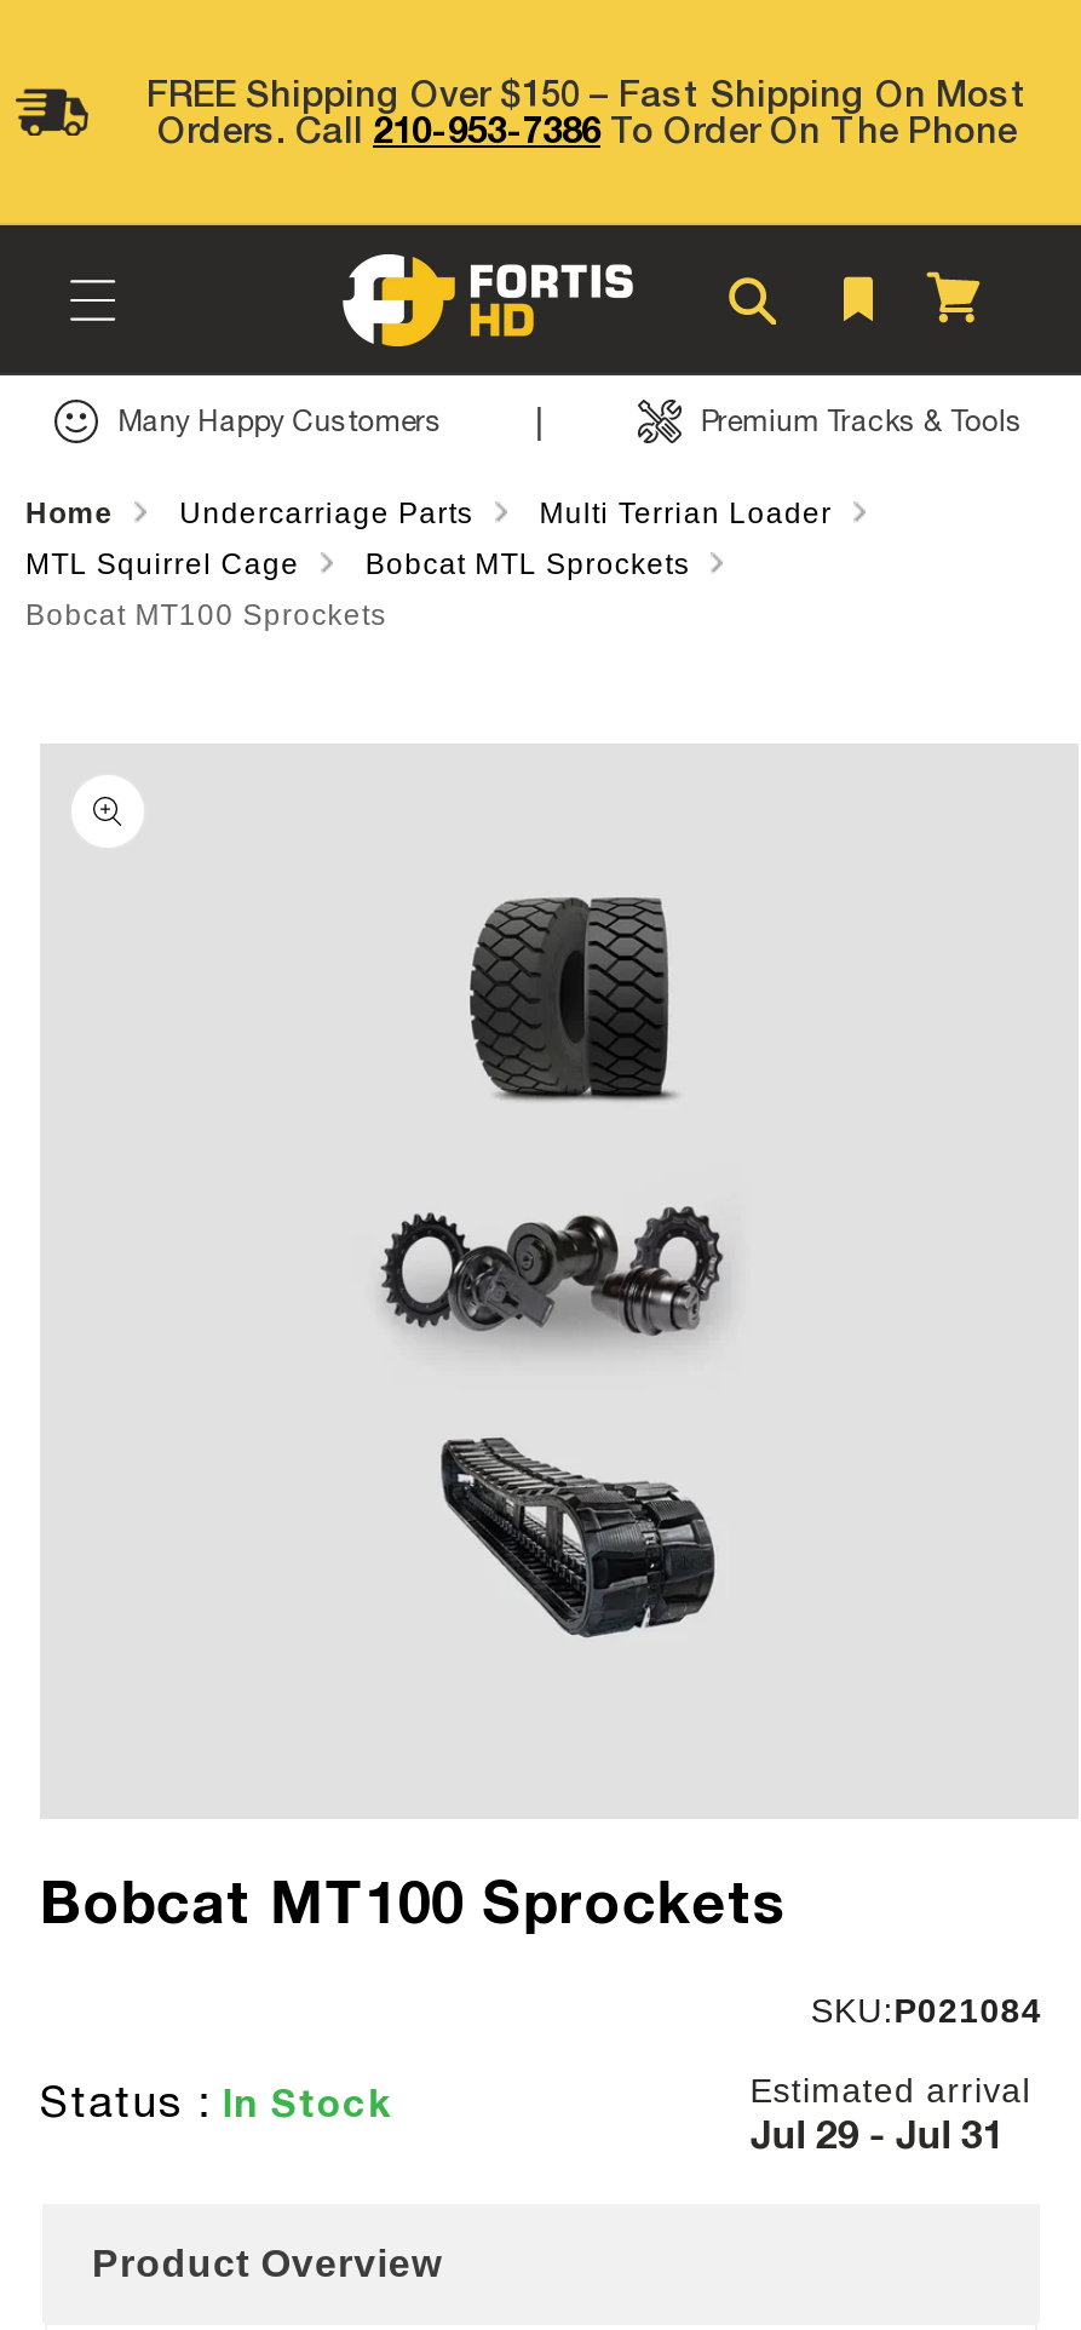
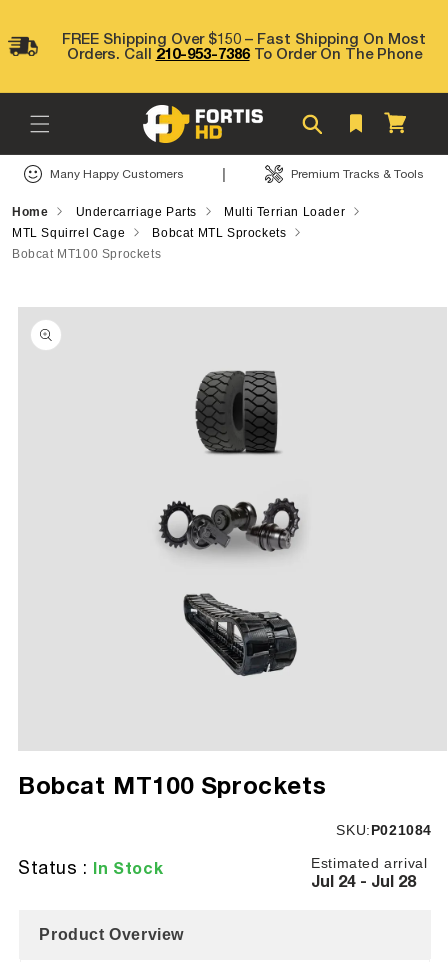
[750,2110,1004,2156] Jul 29 - Jul 31 -> [311,871,416,890] Jul 24 - Jul 28

